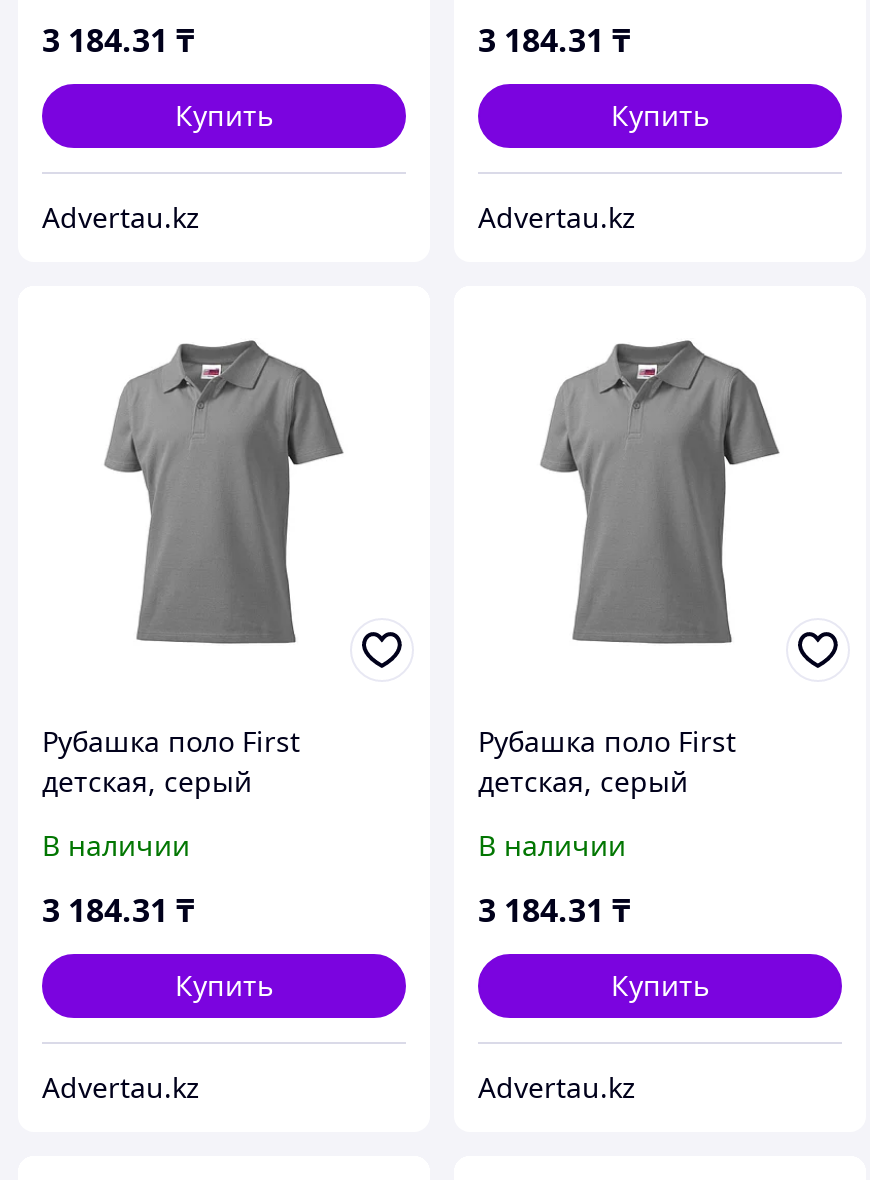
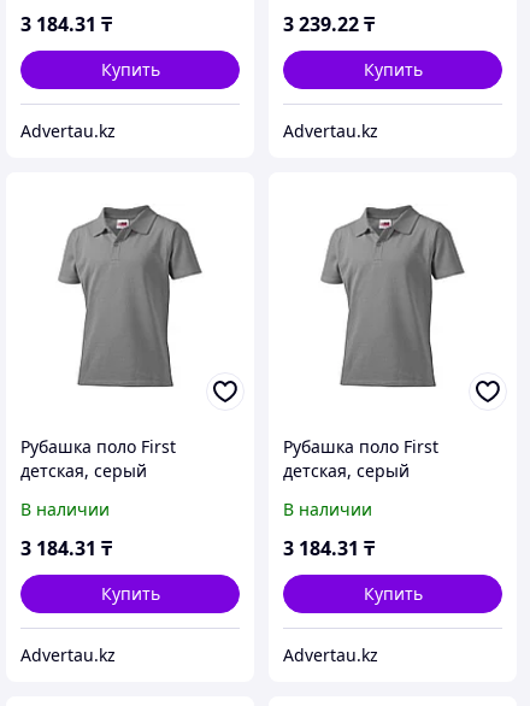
[478,18,630,62] 3 184.31 ₸ -> [283,11,375,38] 3 239.22 ₸

